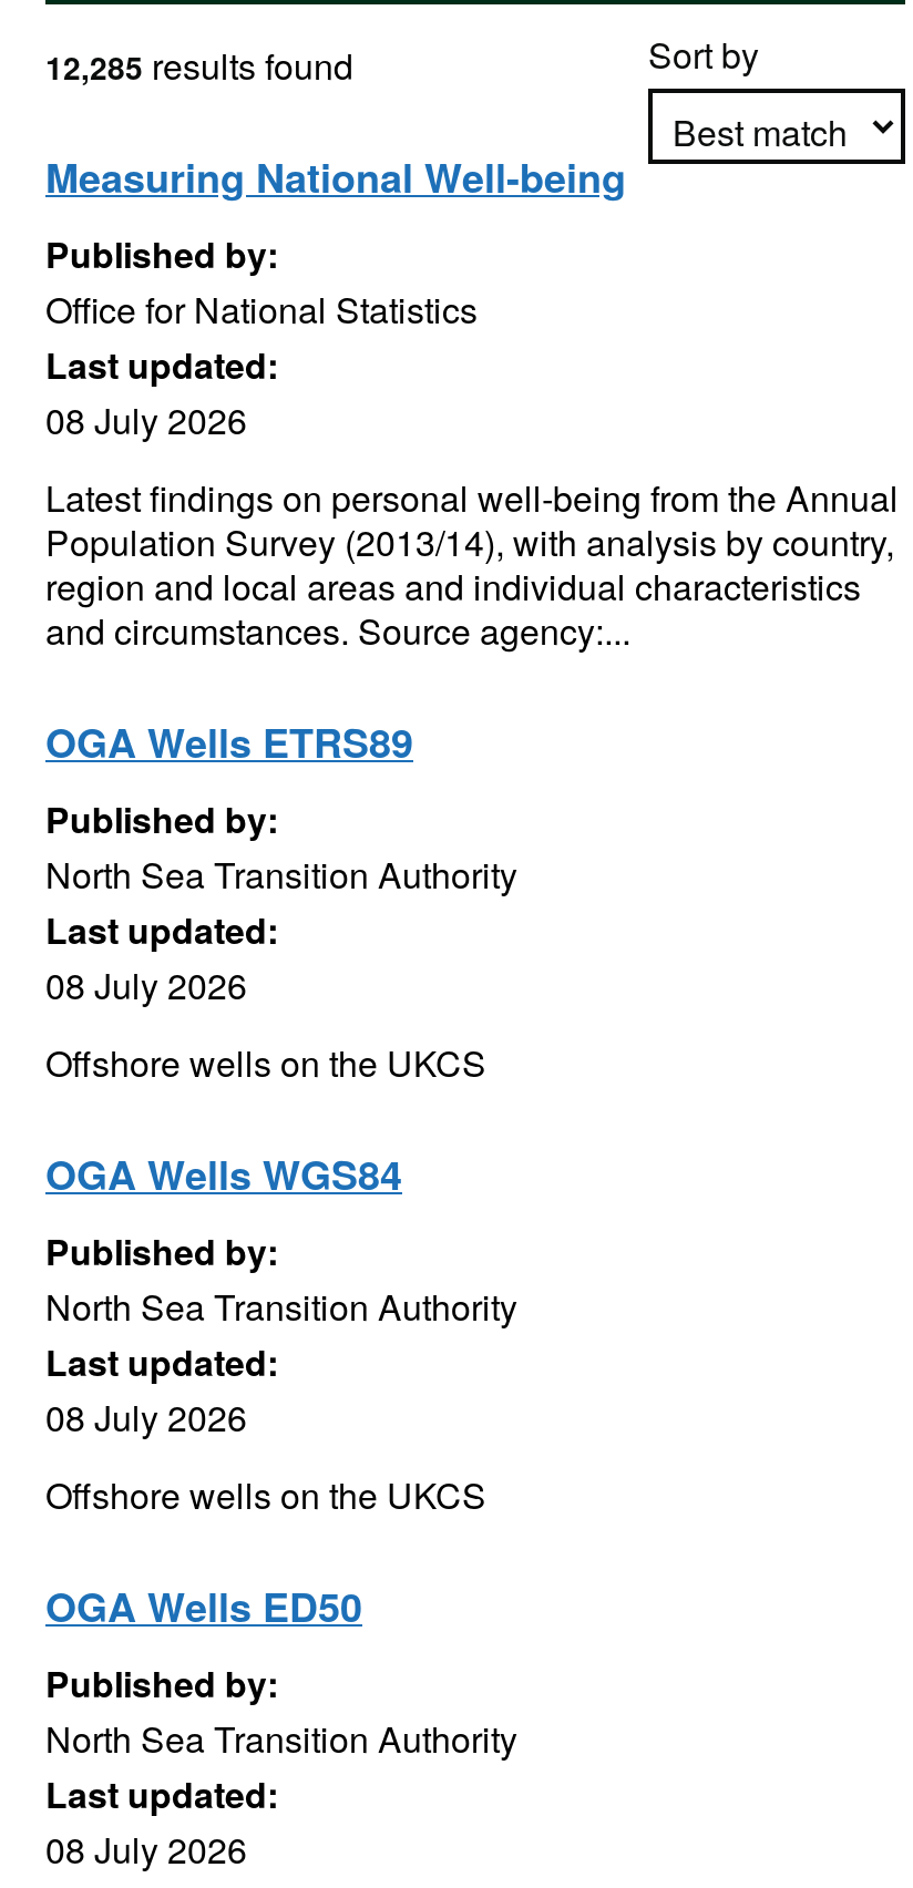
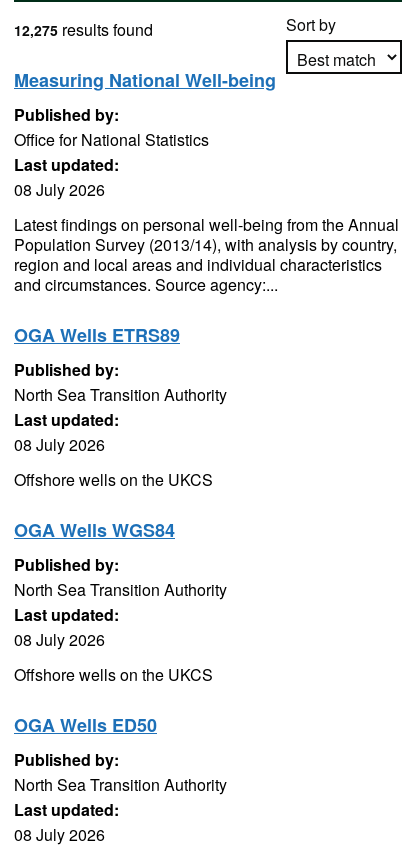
[45,40,353,91] 12,285 results found -> [14,18,153,41] 12,275 results found

